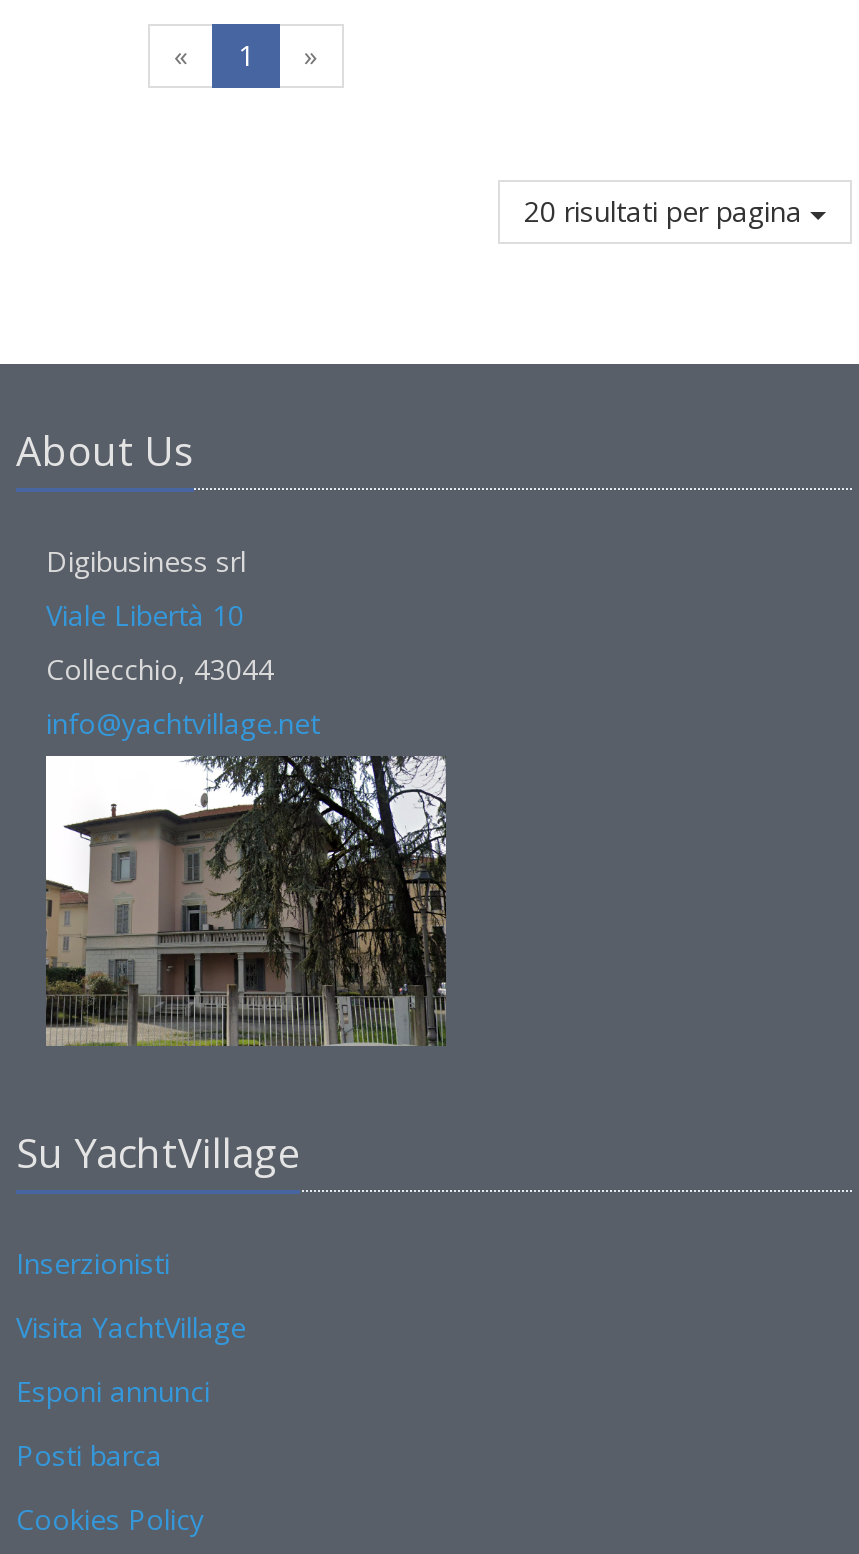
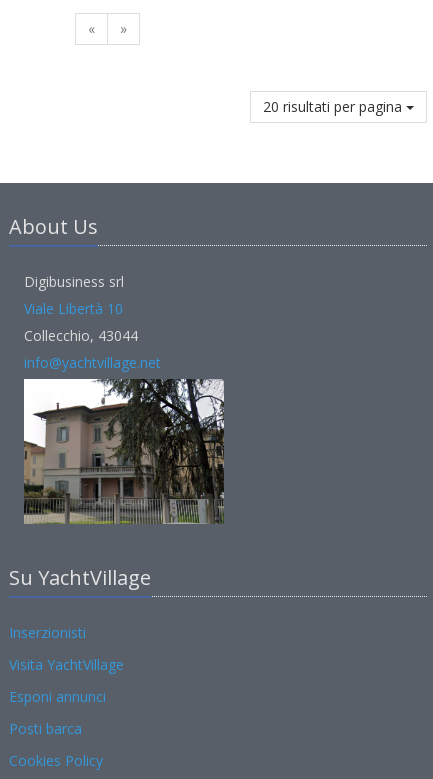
[238,36,254,74] 1 -> none

